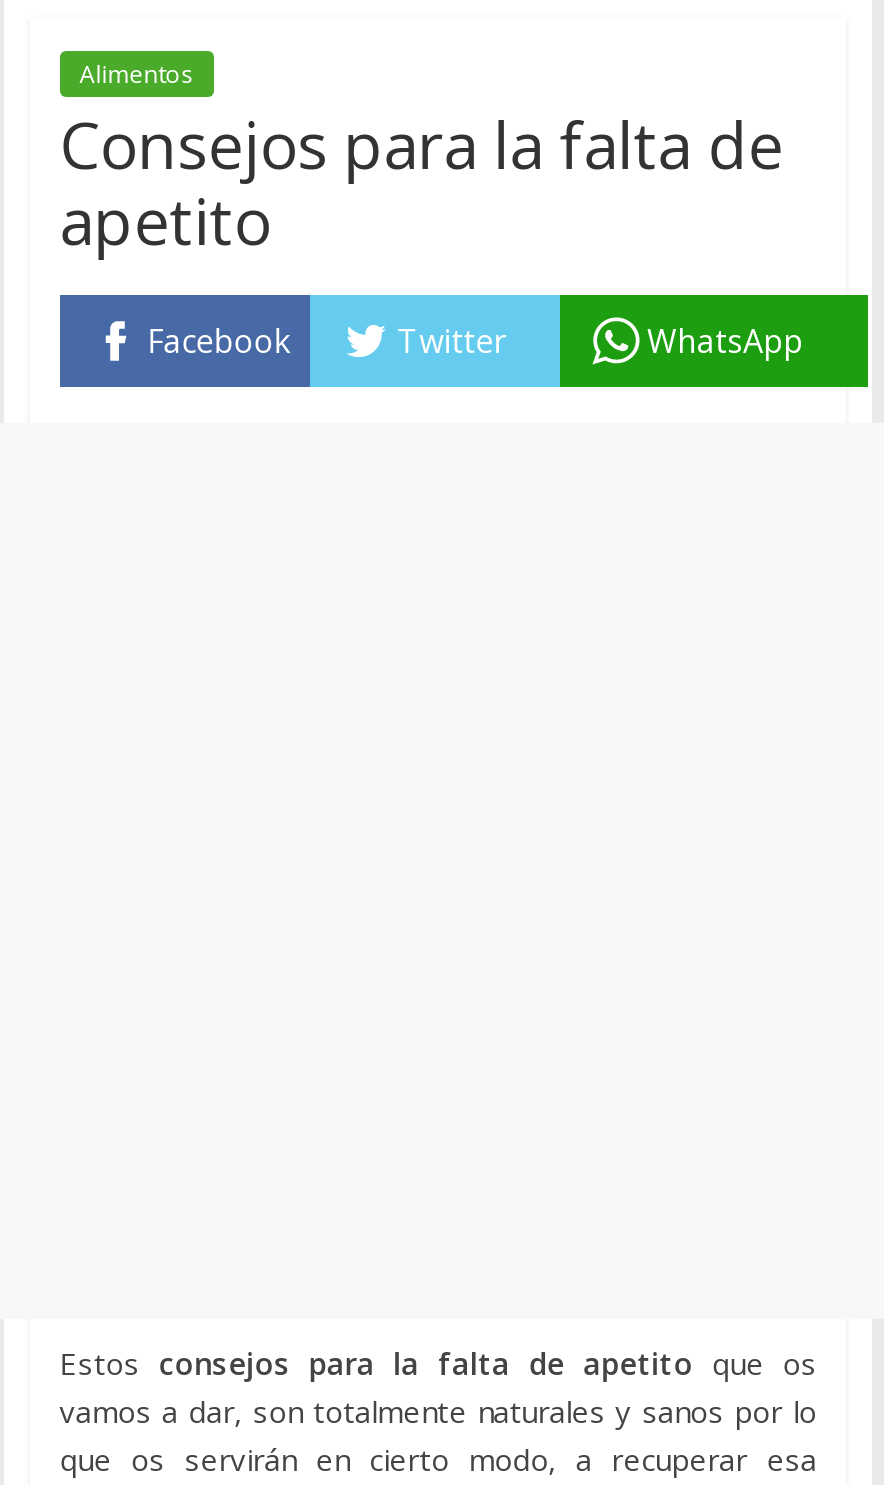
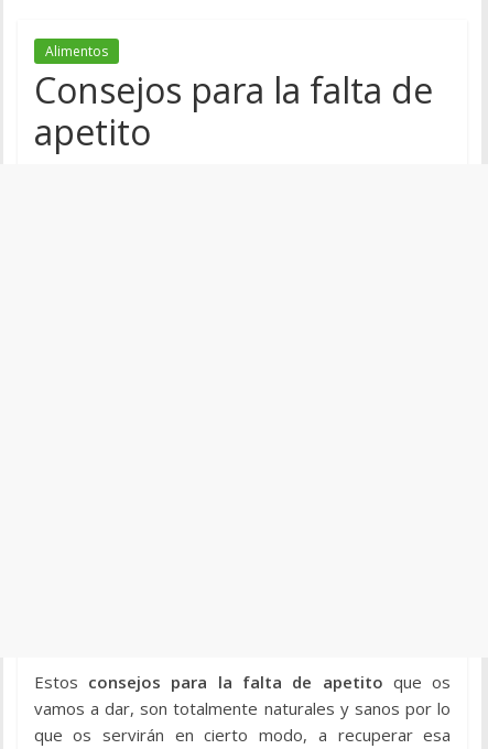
[148,319,803,363] Facebook | Twitter | WhatsApp -> none

